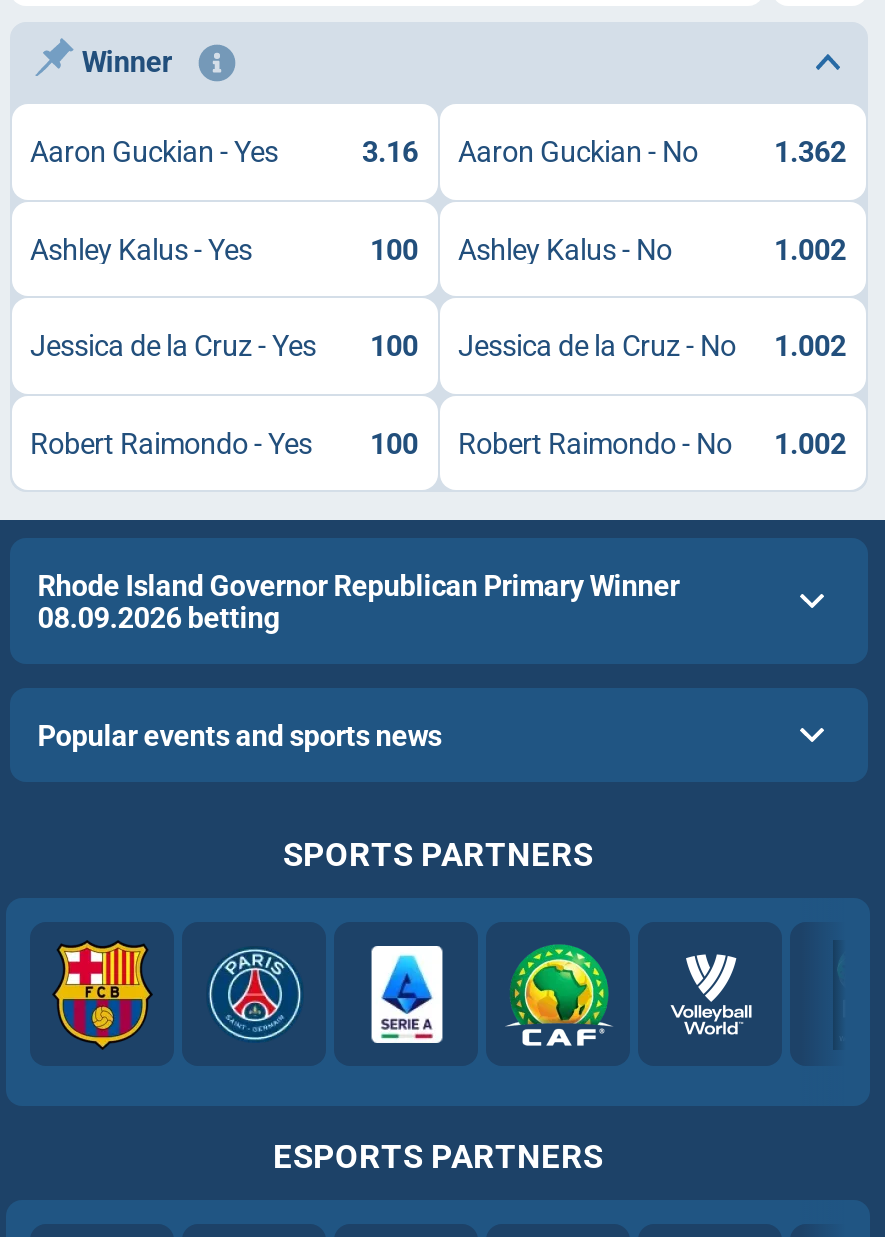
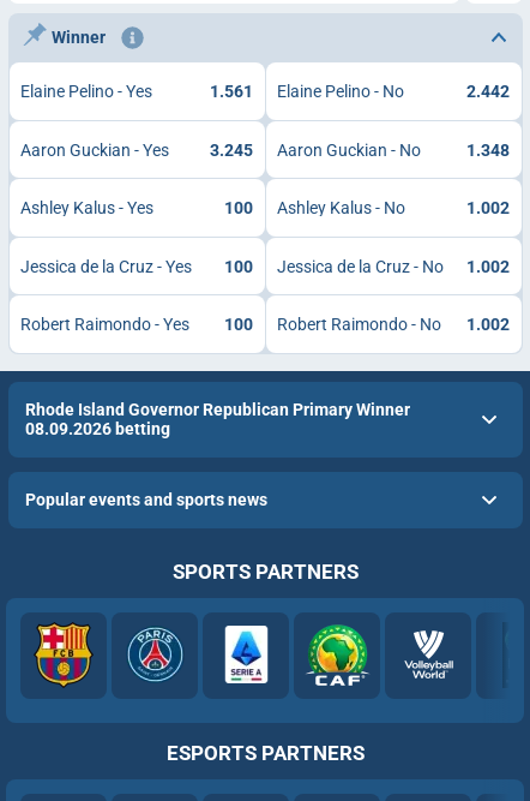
none -> [20,82,510,101] Elaine Pelino - Yes | 1.561 | Elaine Pelino - No | 2.442
[362,136,698,168] 3.16 Aaron Guckian - No -> [210,140,421,159] 3.245 Aaron Guckian - No
[774,136,846,168] 1.362 -> [466,140,510,159] 1.348

